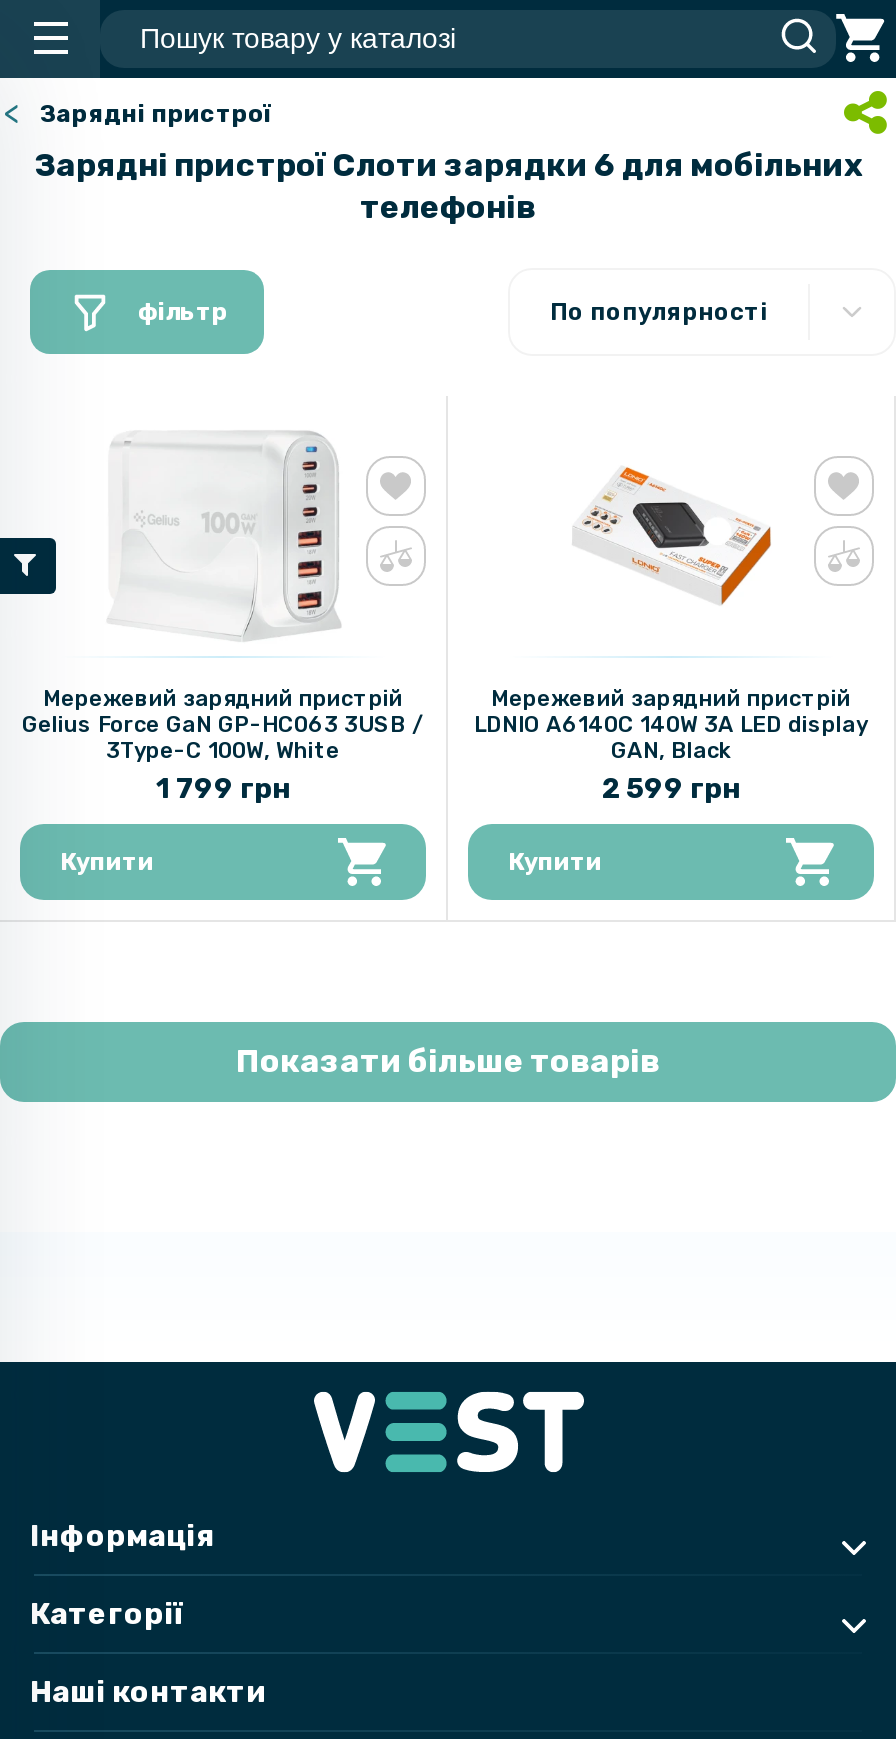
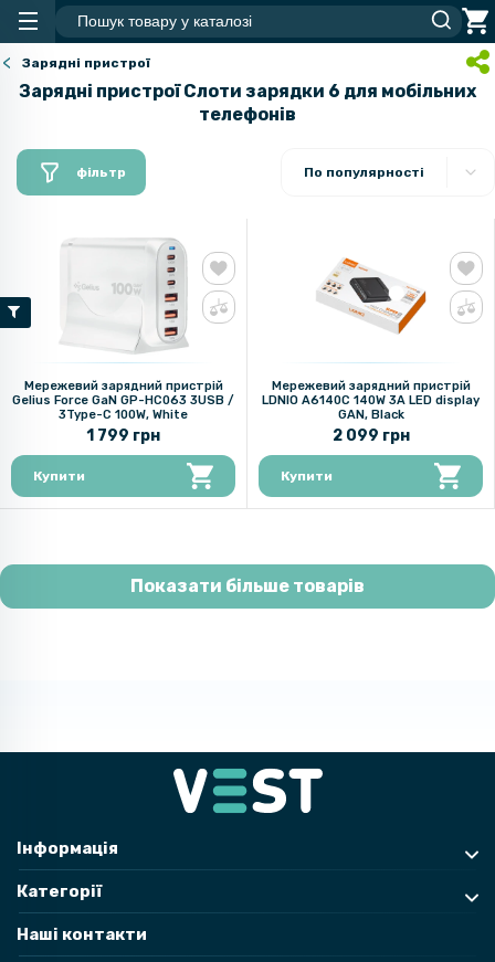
[602,772,740,806] 2 599 грн -> [332,426,409,445] 2 099 грн

